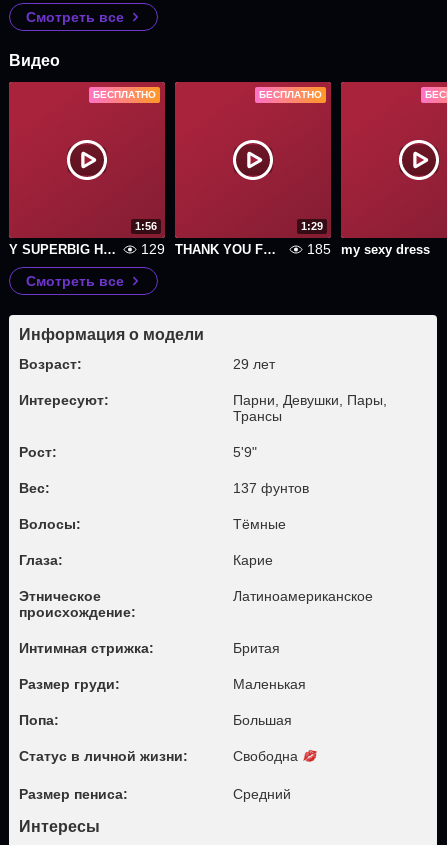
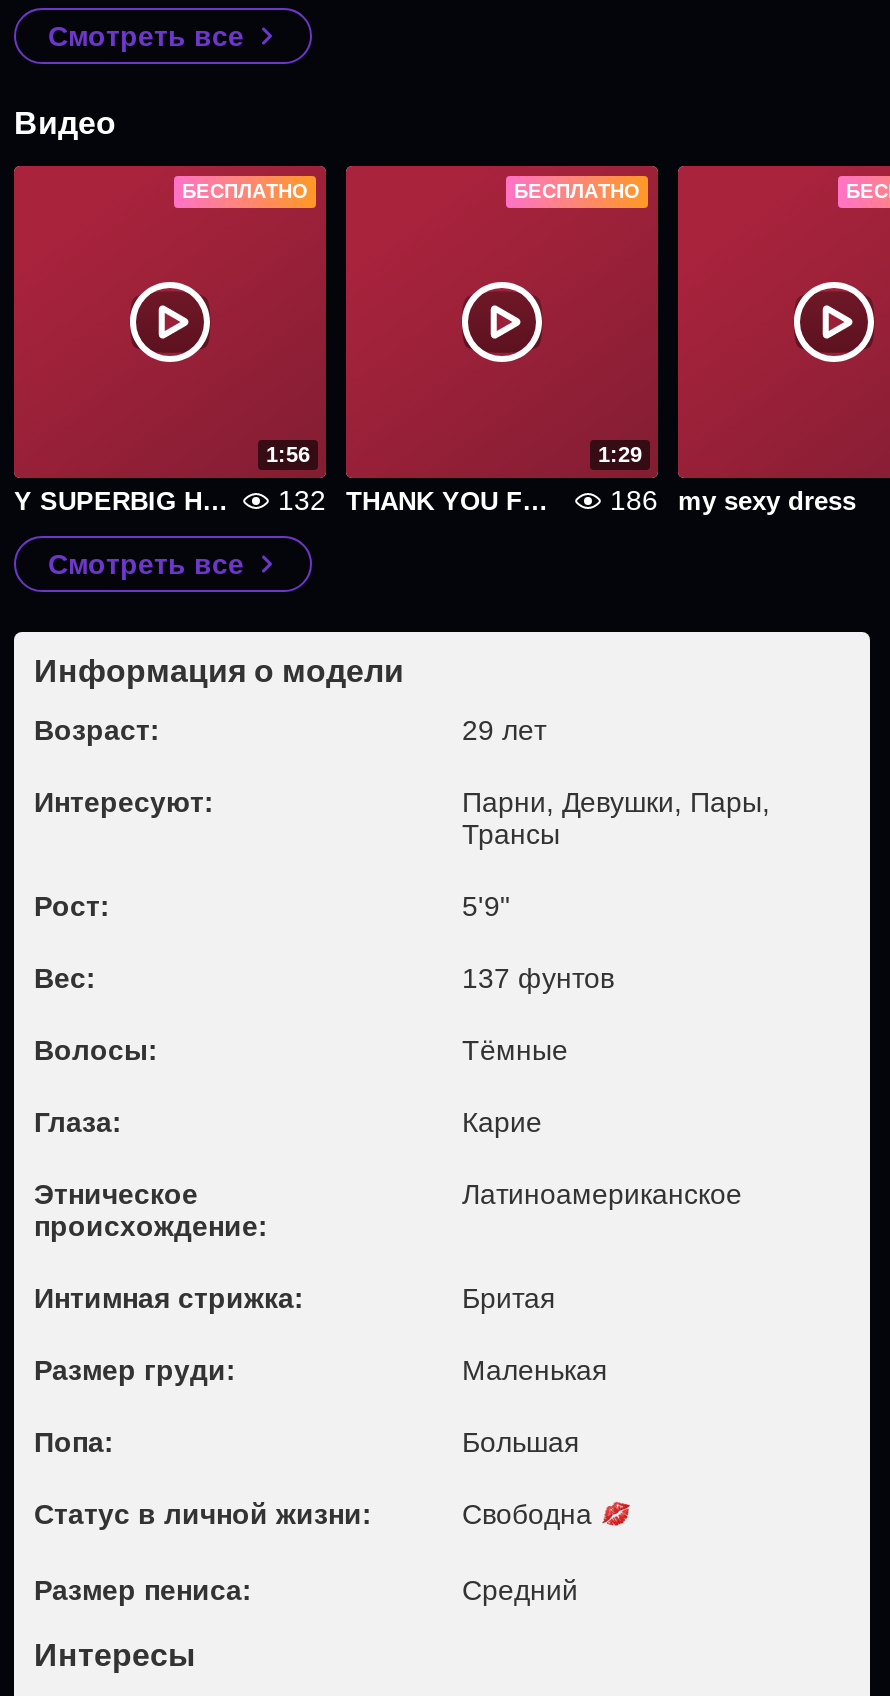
[141,241,165,257] 129 -> [278,484,326,516] 132
[307,241,430,257] 185 my sexy dress -> [610,484,856,516] 186 my sexy dress

